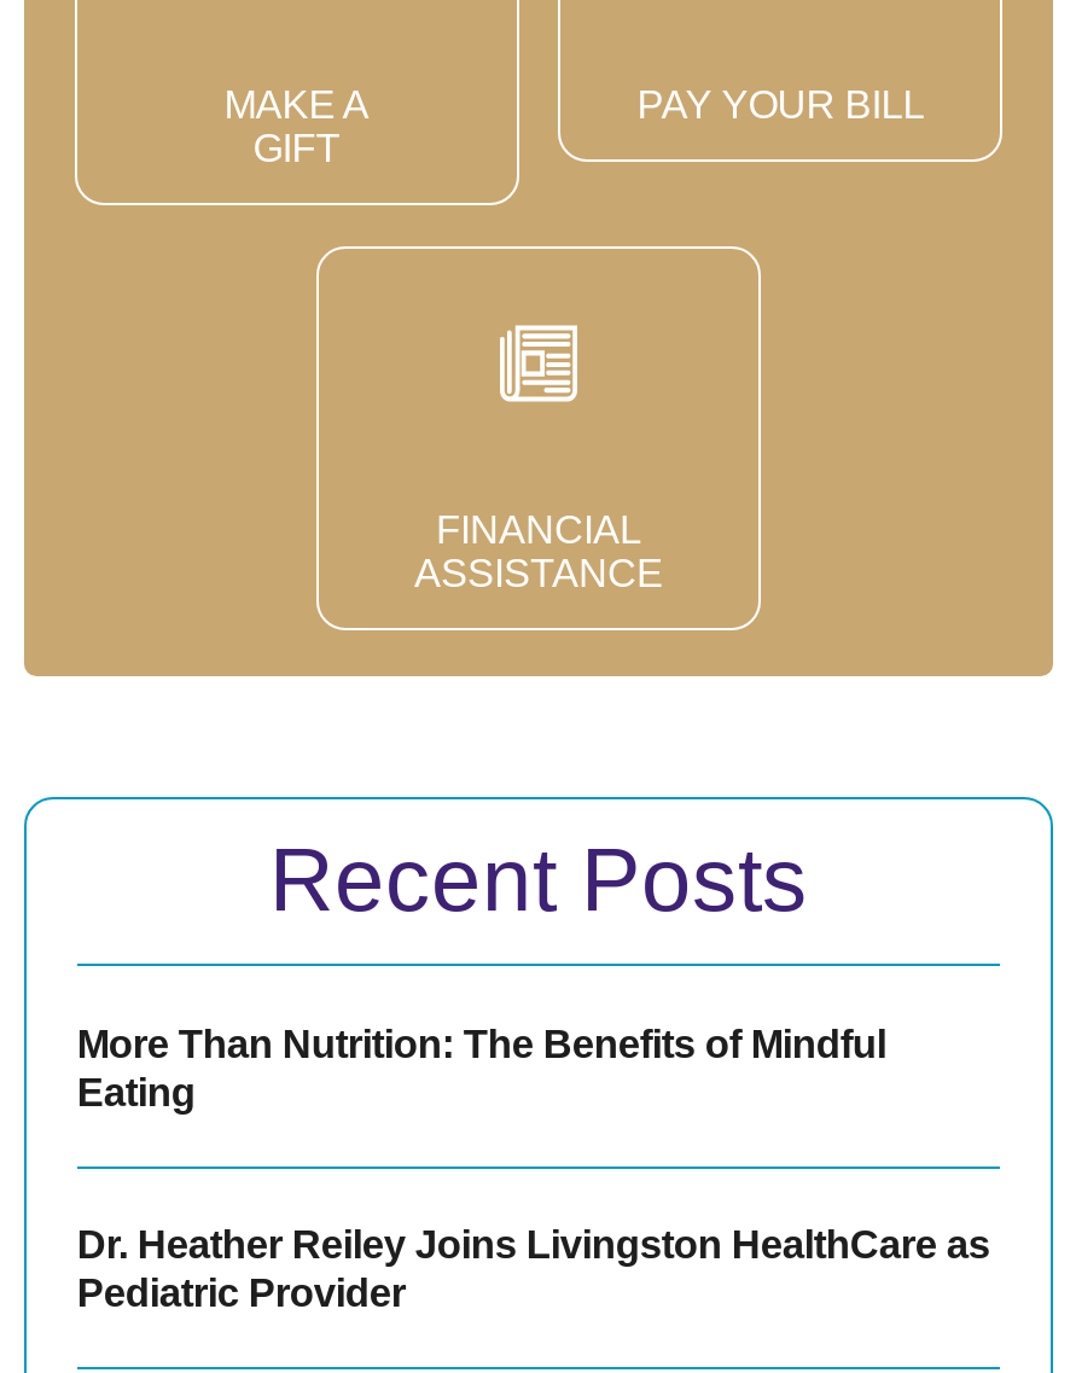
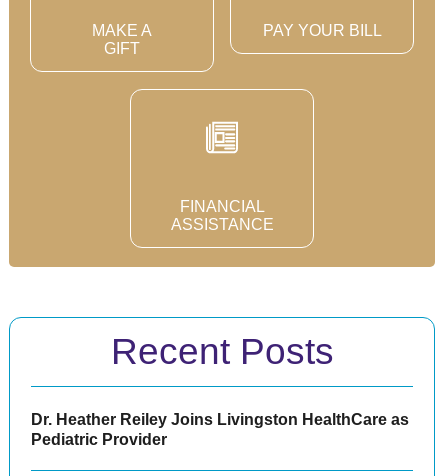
[77,1021,886,1112] More Than Nutrition: The Benefits of Mindful | Eating -> none

